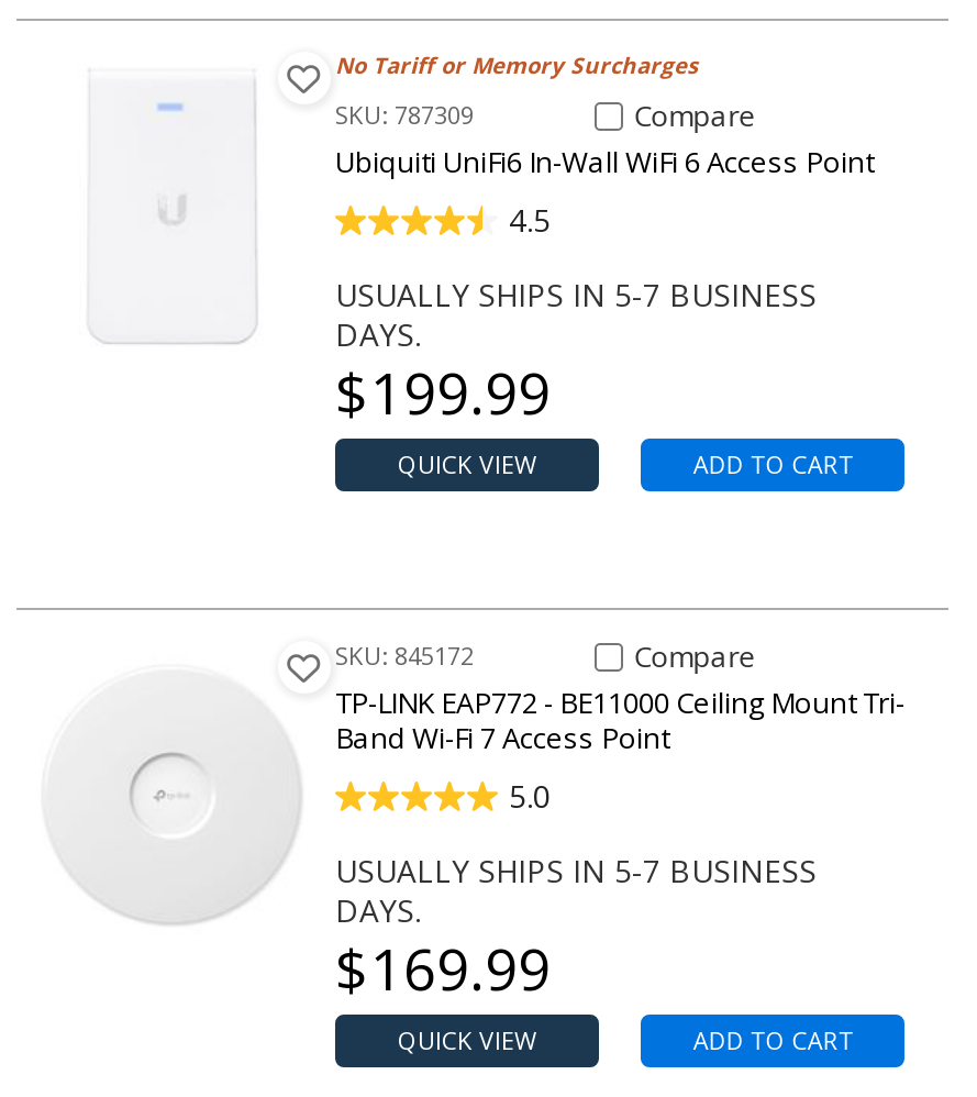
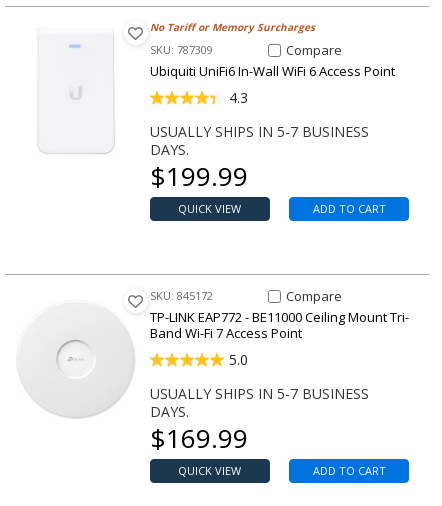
[509,200,551,242] 4.5 -> [229,88,248,107] 4.3

